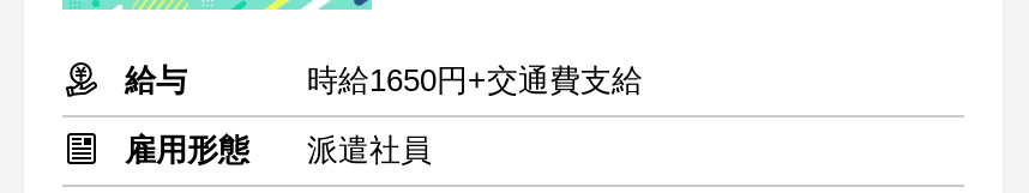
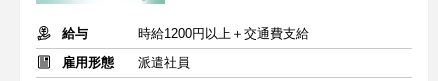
[307,62,643,98] 時給1650円+交通費支給 -> [138,26,309,41] 時給1200円以上＋交通費支給

